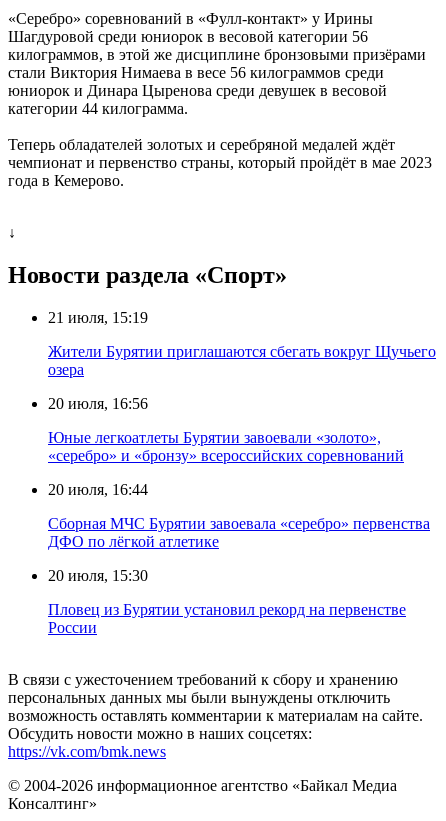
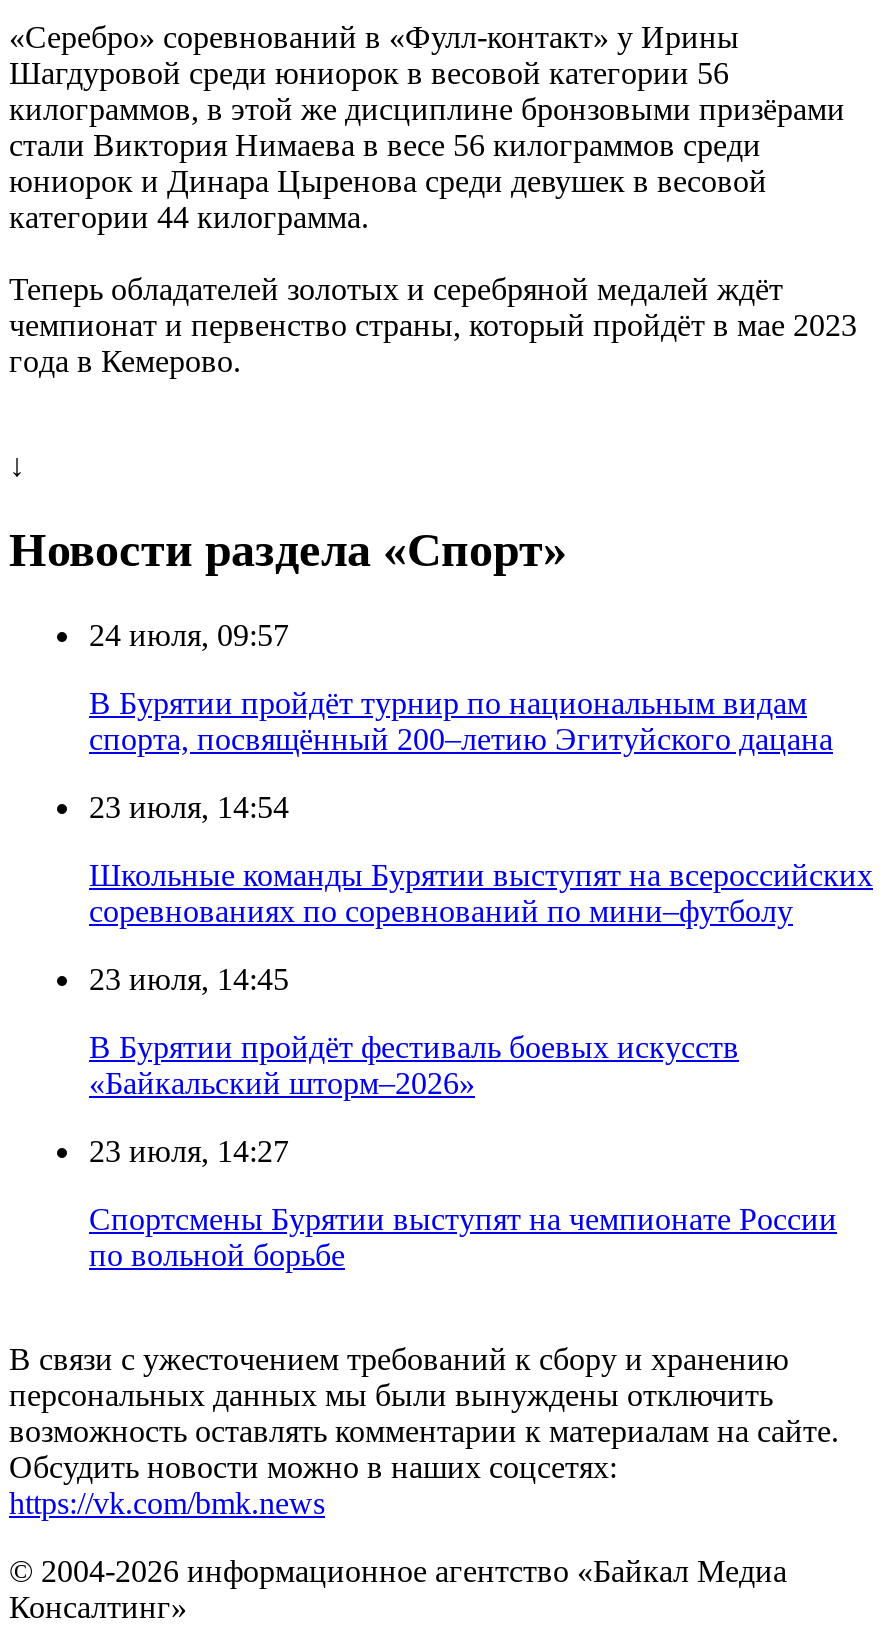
[48,309,148,326] 21 июля, 15:19 -> [89,618,289,652] 24 июля, 09:57
[48,343,436,378] Жители Бурятии приглашаются сбегать вокруг Щучьего | озера -> [89,686,833,756] В Бурятии пройдёт турнир по национальным видам | спорта, посвящённый 200–летию Эгитуйского дацана
[48,395,148,412] 20 июля, 16:56 -> [89,790,289,824] 23 июля, 14:54
[48,429,404,464] Юные легкоатлеты Бурятии завоевали «золото», | «серебро» и «бронзу» всероссийских соревнований -> [89,858,873,928] Школьные команды Бурятии выступят на всероссийских | соревнованиях по соревнований по мини–футболу
[48,481,148,498] 20 июля, 16:44 -> [89,962,289,996] 23 июля, 14:45
[48,515,430,550] Сборная МЧС Бурятии завоевала «серебро» первенства | ДФО по лёгкой атлетике -> [89,1030,739,1100] В Бурятии пройдёт фестиваль боевых искусств | «Байкальский шторм–2026»
[48,567,148,584] 20 июля, 15:30 -> [89,1134,289,1168] 23 июля, 14:27
[48,601,406,636] Пловец из Бурятии установил рекорд на первенстве | России -> [89,1202,837,1272] Спортсмены Бурятии выступят на чемпионате России | по вольной борьбе

